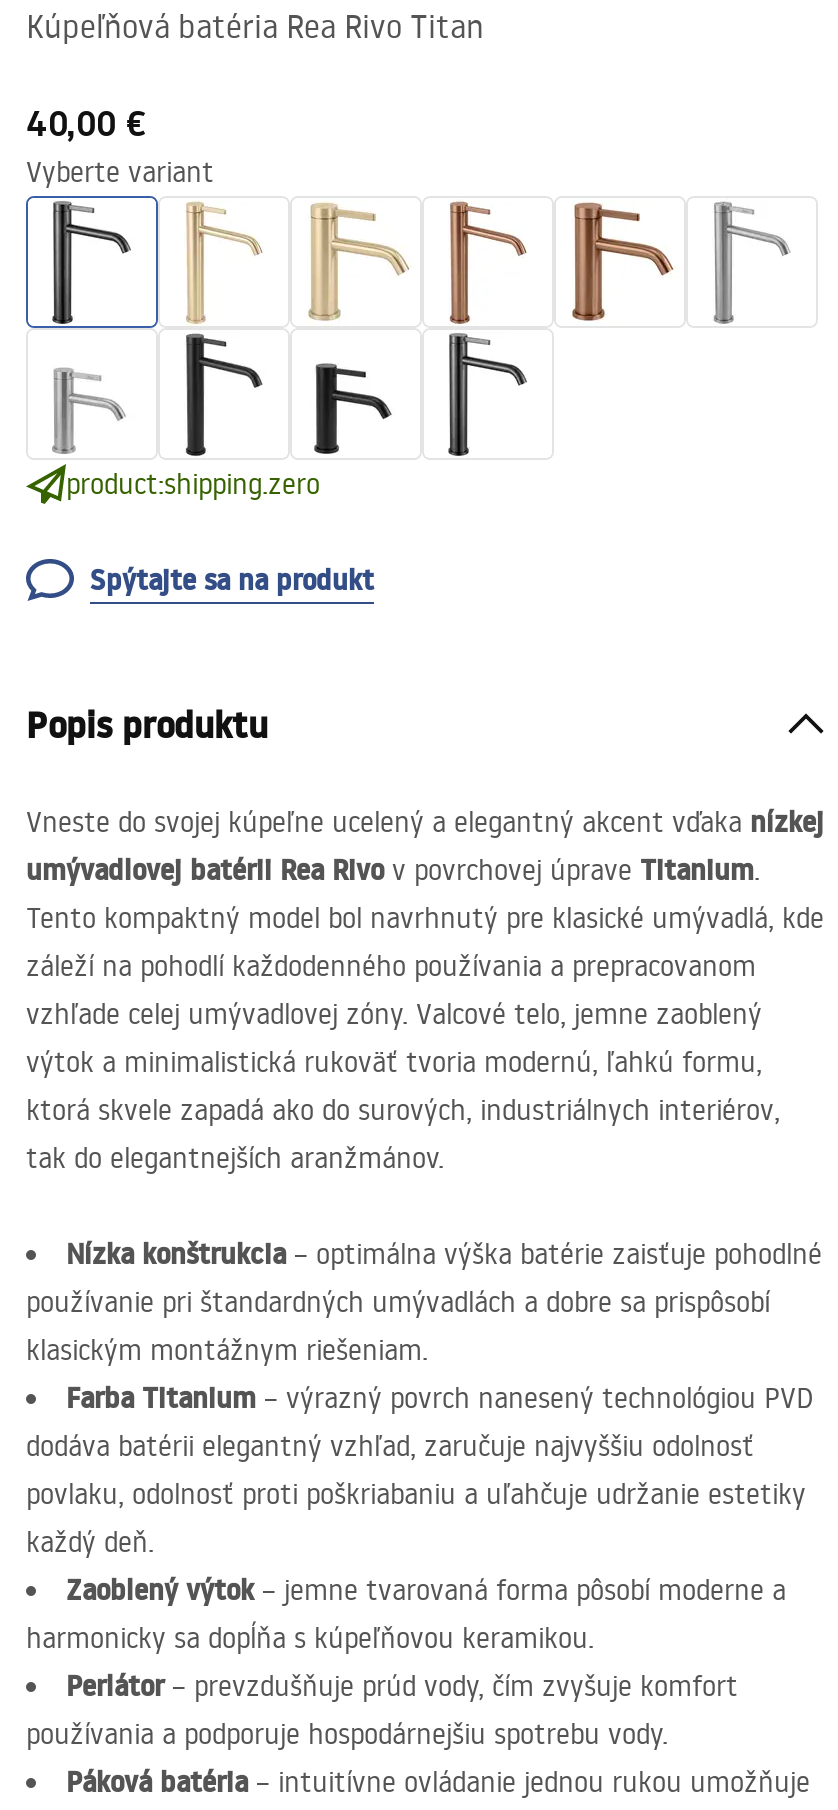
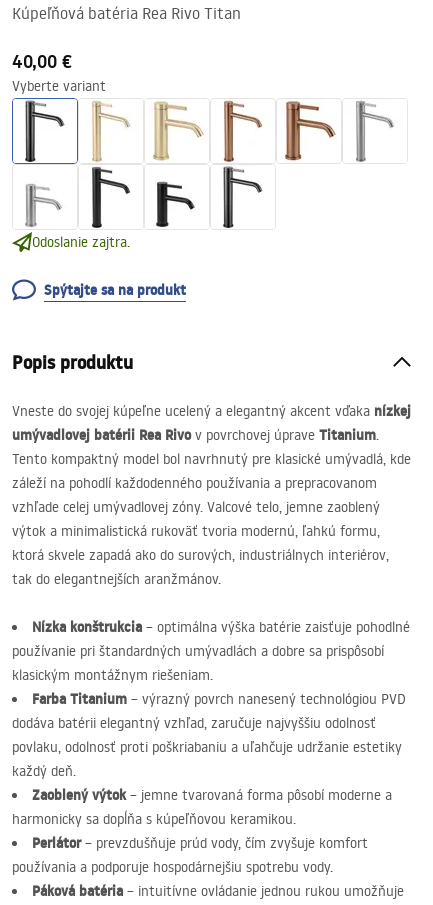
[66,466,320,502] product:shipping.zero -> [32,233,130,251] Odoslanie zajtra.

